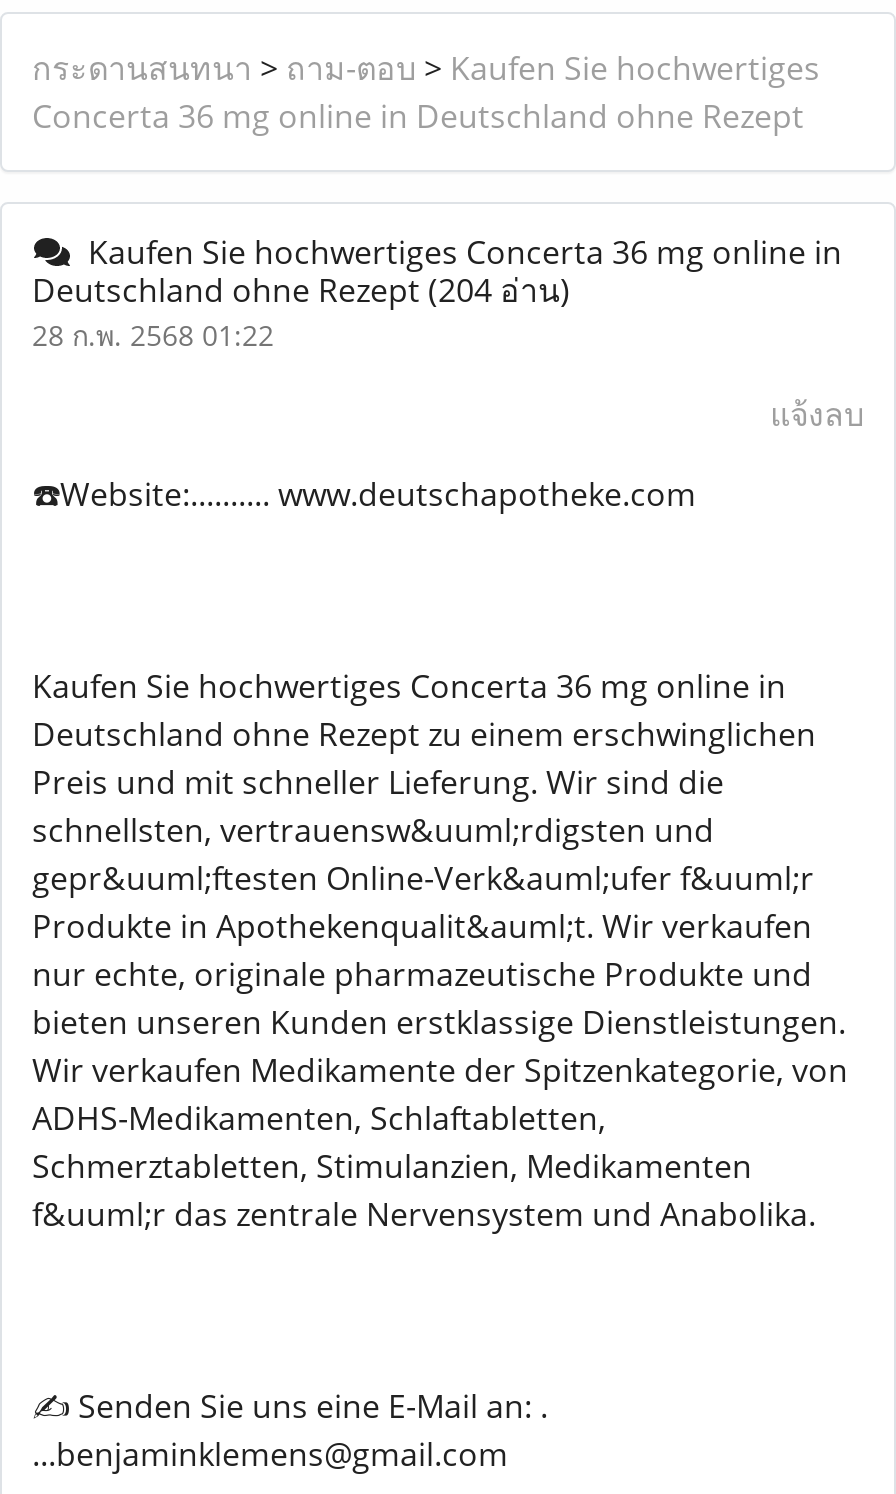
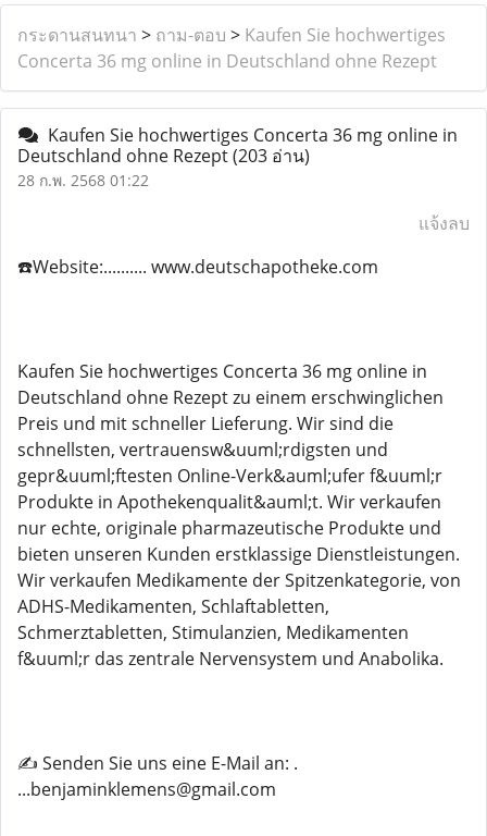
[32,268,570,312] Deutschland ohne Rezept(204 อ่าน) -> [17,144,310,168] Deutschland ohne Rezept(203 อ่าน)

